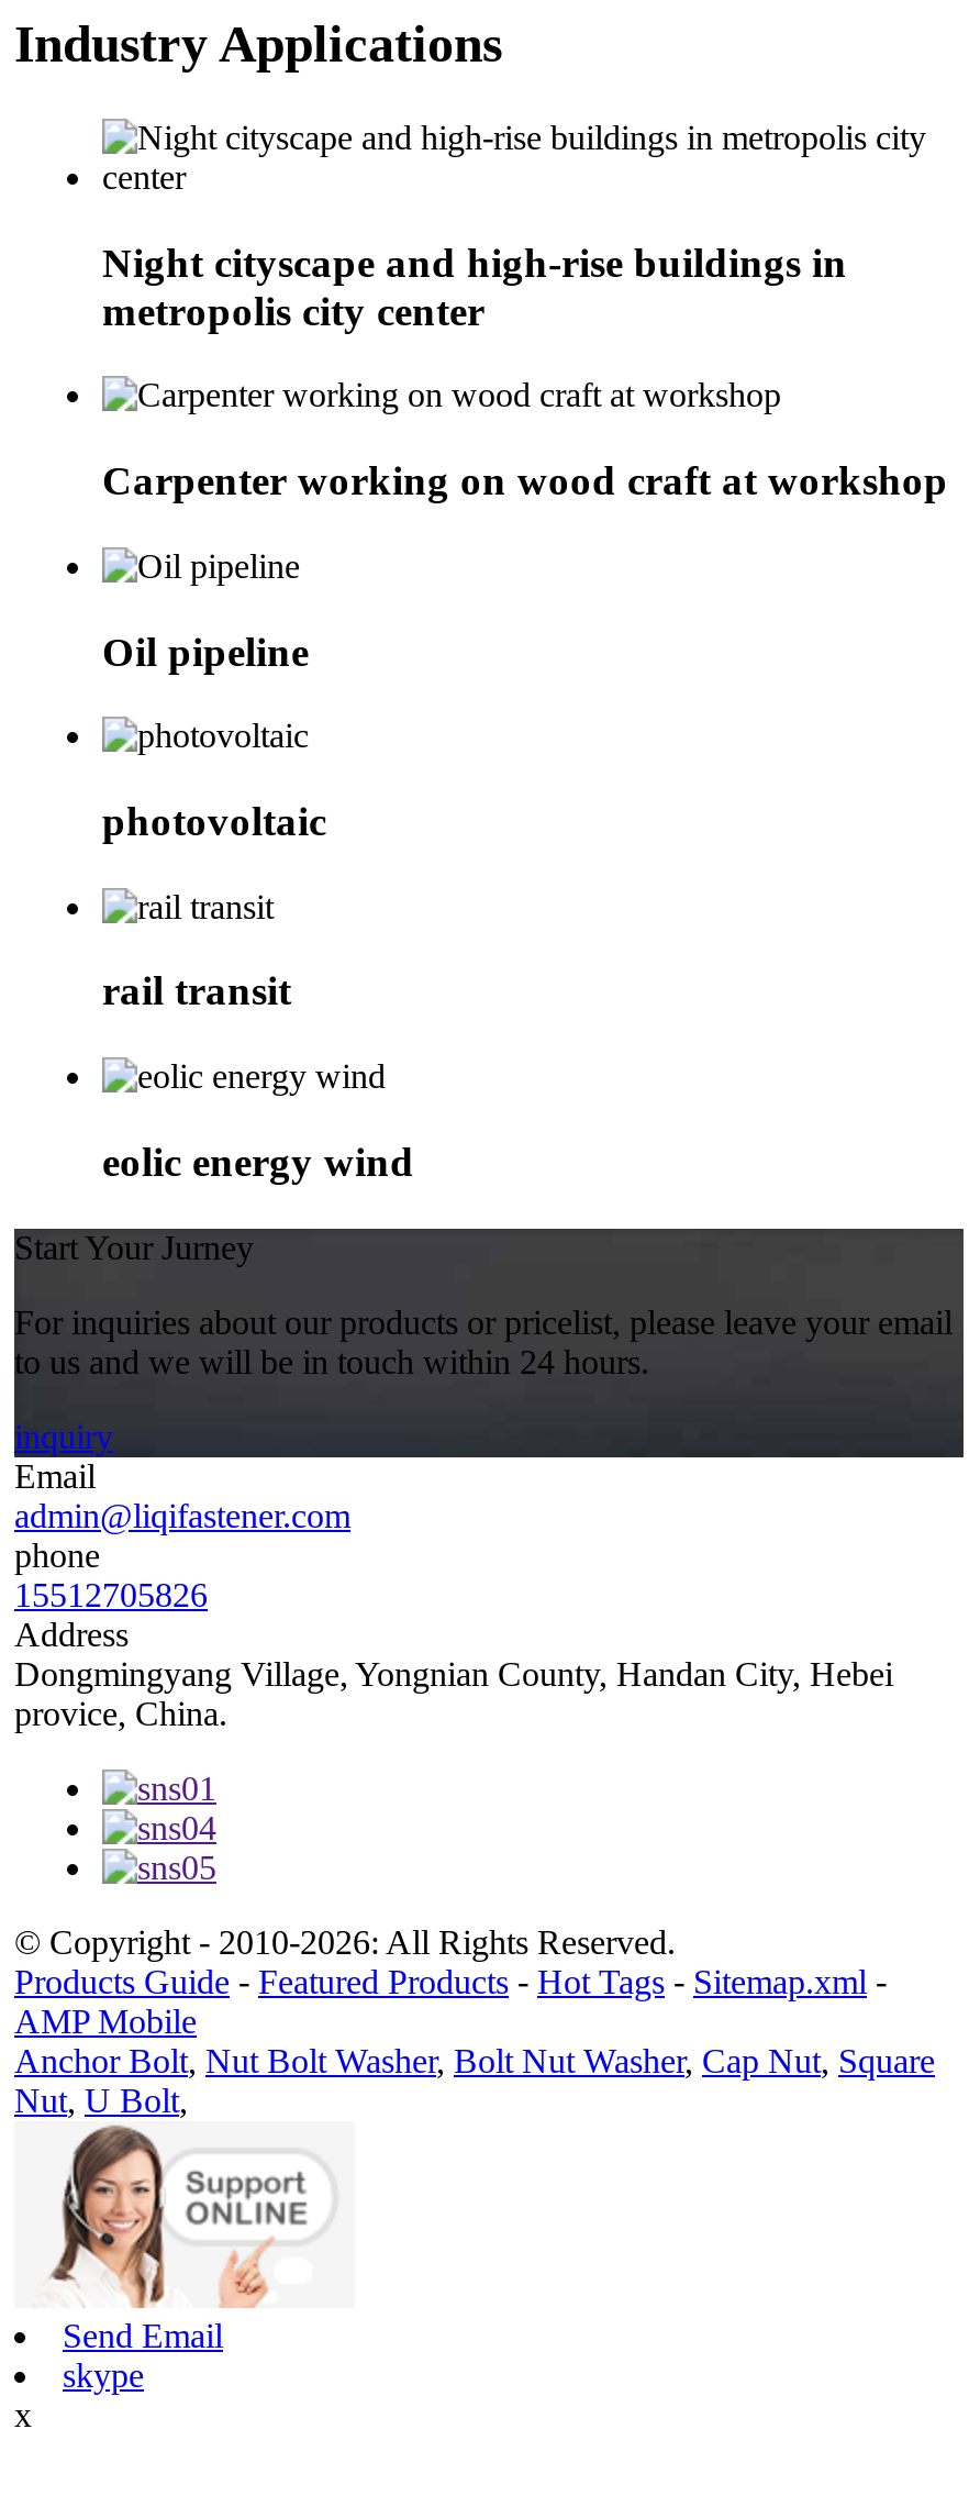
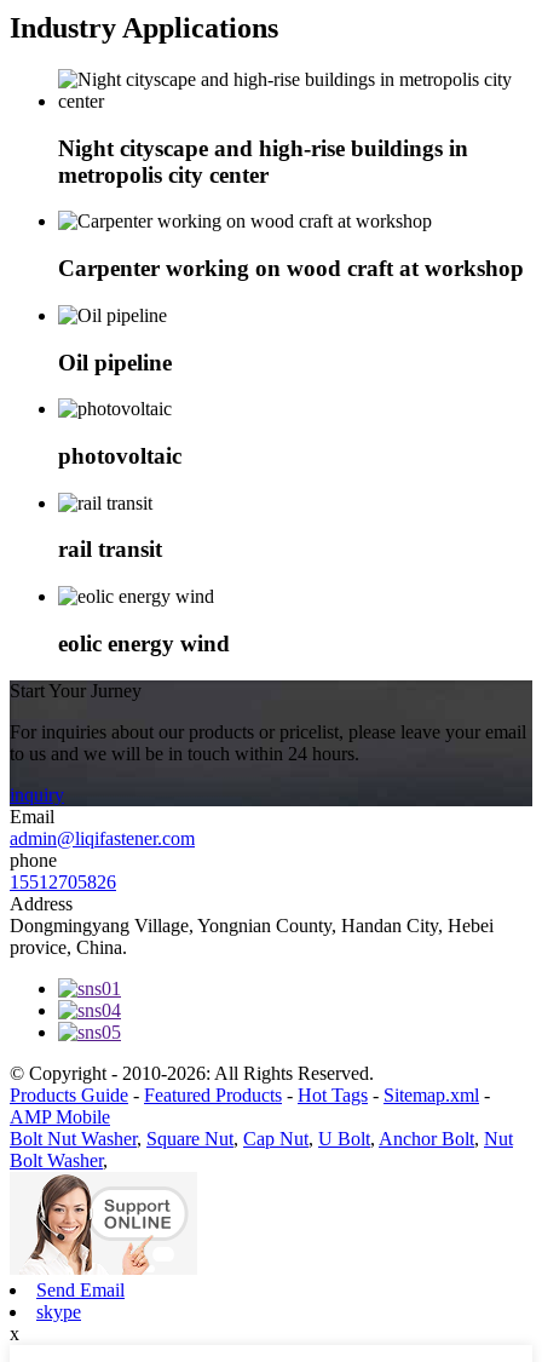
[14,2041,935,2118] Anchor Bolt, Nut Bolt Washer, Bolt Nut Washer, Cap Nut, Square | Nut, U Bolt, -> [10,1128,513,1170] Bolt Nut Washer, Square Nut, Cap Nut, U Bolt, Anchor Bolt, Nut | Bolt Washer,

